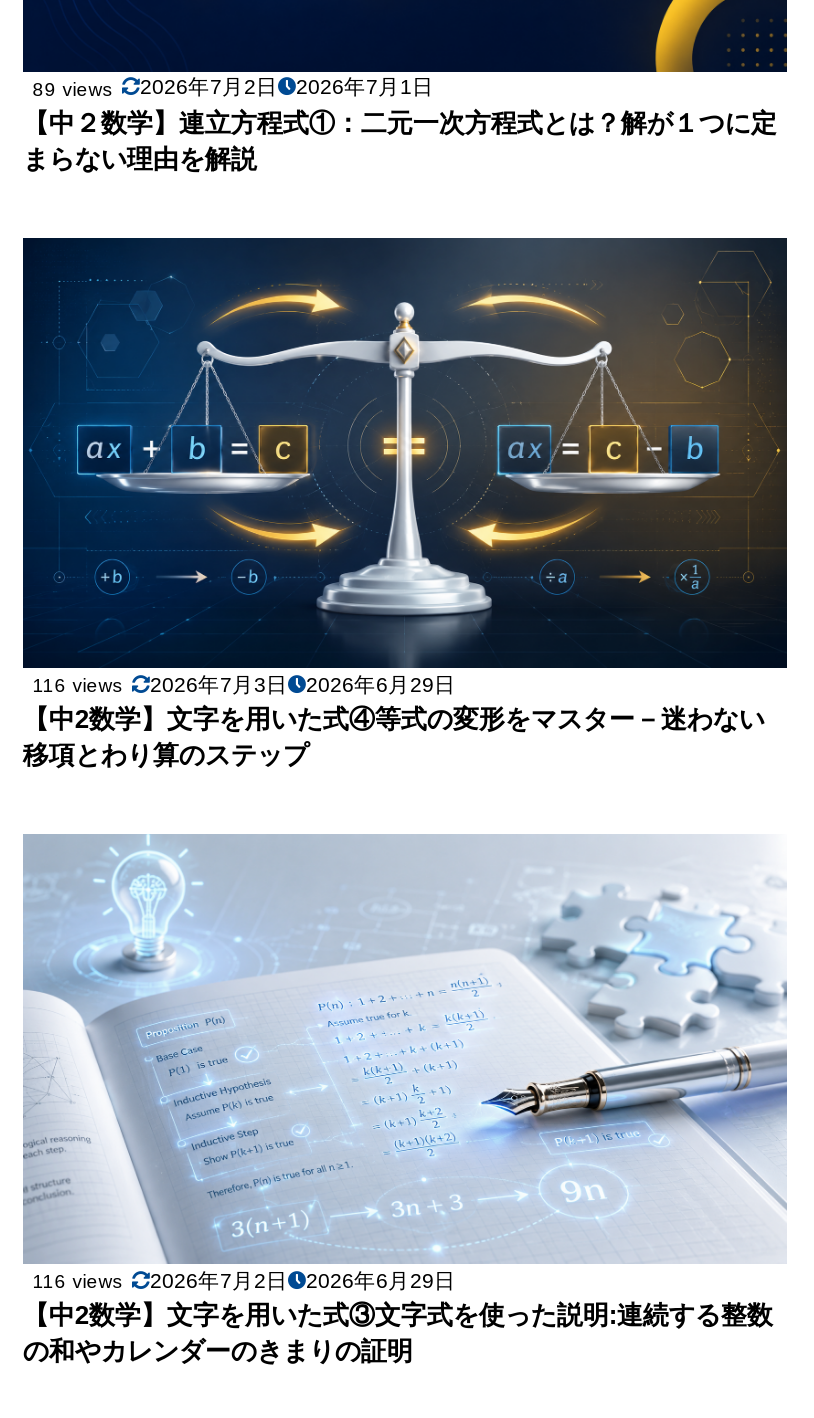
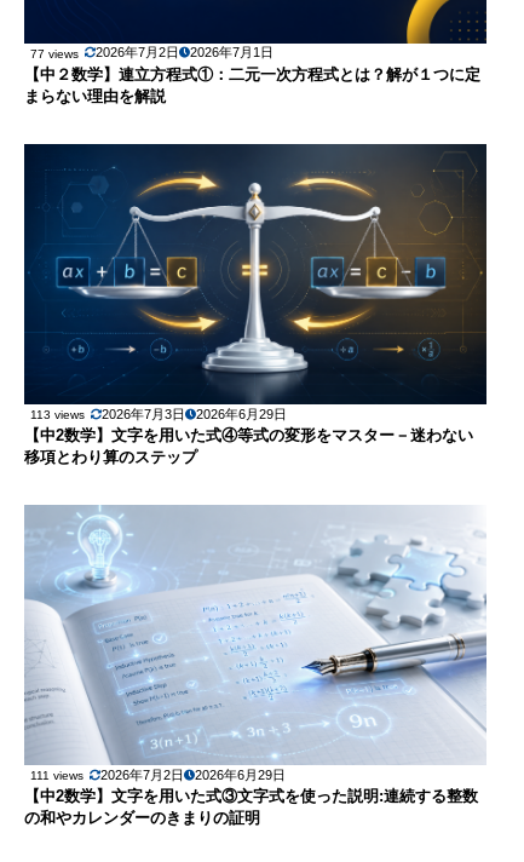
[32,75,434,100] 89 views 2026年7月2日 2026年7月1日 -> [30,45,273,61] 77 views 2026年7月2日 2026年7月1日
[32,671,456,696] 116 views 2026年7月3日 2026年6月29日 -> [30,406,286,421] 113 views 2026年7月3日 2026年6月29日
[32,1267,456,1292] 116 views 2026年7月2日 2026年6月29日 -> [30,767,285,782] 111 views 2026年7月2日 2026年6月29日

